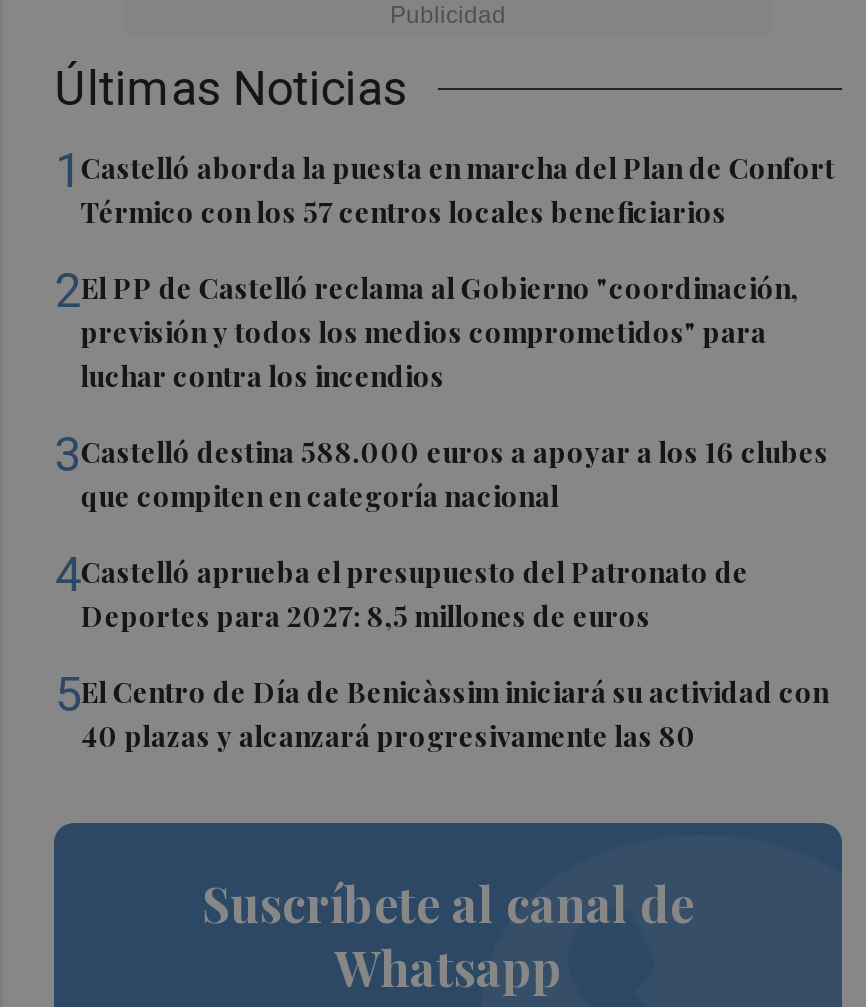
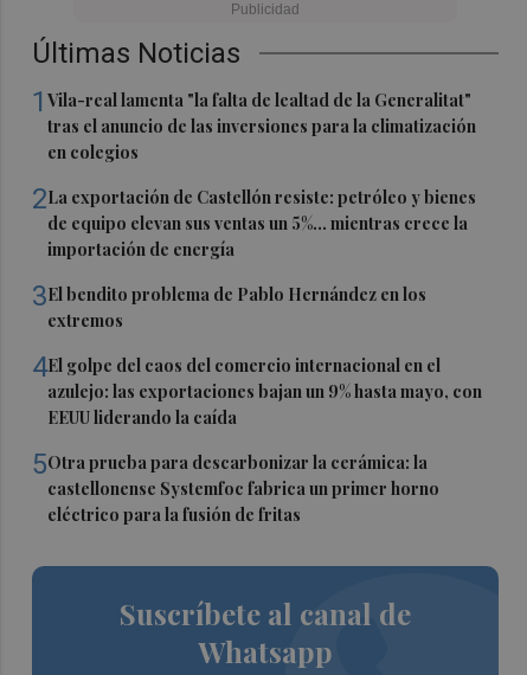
[55,142,835,230] 1 Castelló aborda la puesta en marcha del Plan de Confort | Térmico con los 57 centros locales beneficiarios -> [32,85,477,163] 1 Vila-real lamenta "la falta de lealtad de la Generalitat" | tras el anuncio de las inversiones para la climatización | en colegios
[55,262,799,394] 2El PP de Castelló reclama al Gobierno "coordinación, | previsión y todos los medios comprometidos" para | luchar contra los incendios -> [32,182,477,260] 2La exportación de Castellón resiste: petróleo y bienes | de equipo elevan sus ventas un 5%... mientras crece la | importación de energía
[55,426,829,514] 3Castelló destina 588.000 euros a apoyar a los 16 clubes | que compiten en categoría nacional -> [32,279,427,331] 3El bendito problema de Pablo Hernández en los | extremos
[55,546,749,634] 4Castelló aprueba el presupuesto del Patronato de | Deportes para 2027: 8,5 millones de euros -> [32,350,482,428] 4El golpe del caos del comercio internacional en el | azulejo: las exportaciones bajan un 9% hasta mayo, con | EEUU liderando la caída
[55,666,829,754] 5El Centro de Día de Benicàssim iniciará su actividad con | 40 plazas y alcanzará progresivamente las 80 -> [32,447,440,525] 5Otra prueba para descarbonizar la cerámica: la | castellonense Systemfoc fabrica un primer horno | eléctrico para la fusión de fritas

